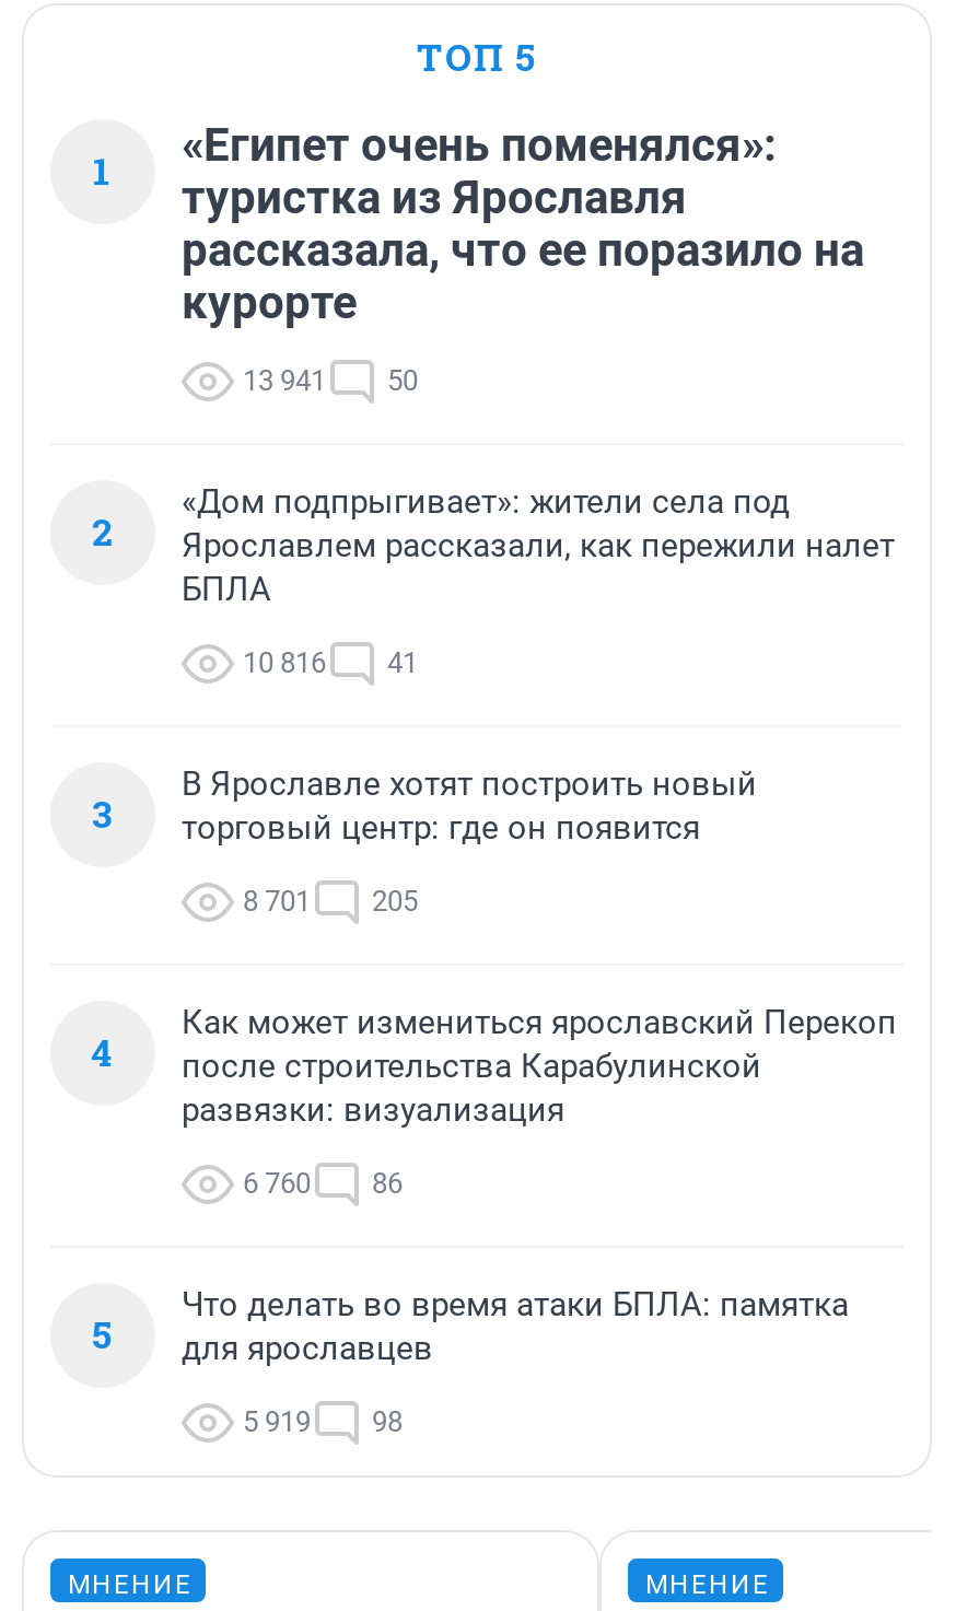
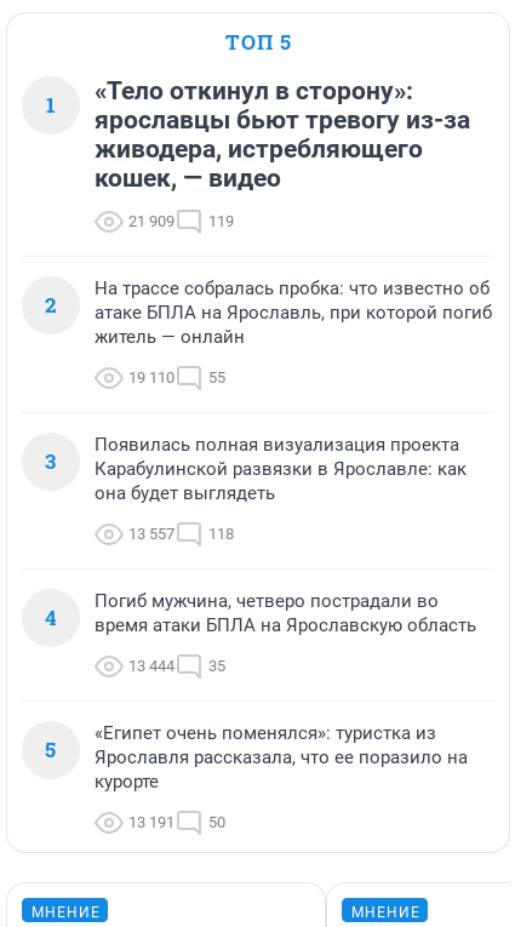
[182,120,864,330] «Египет очень поменялся»: | туристка из Ярославля | рассказала, что ее поразило на | курорте -> [95,77,470,193] «Тело откинул в сторону»: | ярославцы бьют тревогу из-за | живодера, истребляющего | кошек, — видео
[243,365,418,397] 13 941 | 50 -> [128,212,234,230] 21 909 | 119
[182,483,895,610] «Дом подпрыгивает»: жители села под | Ярославлем рассказали, как пережили налет | БПЛА -> [95,278,492,348] На трассе собралась пробка: что известно об | атаке БПЛА на Ярославль, при которой погиб | житель — онлайн
[243,647,418,680] 10 816 | 41 -> [128,369,225,387] 19 110 | 55
[182,765,757,848] В Ярославле хотят построить новый | торговый центр: где он появится -> [95,434,467,504] Появилась полная визуализация проекта | Карабулинской развязки в Ярославле: как | она будет выглядеть
[243,885,418,918] 8 701 | 205 -> [128,525,234,543] 13 557 | 118
[182,1003,897,1130] Как может измениться ярославский Перекоп | после строительства Карабулинской | развязки: визуализация -> [95,590,476,636] Погиб мужчина, четверо пострадали во | время атаки БПЛА на Ярославскую область
[243,1167,403,1200] 6 760 | 86 -> [128,657,225,675] 13 444 | 35
[182,1286,849,1369] Что делать во время атаки БПЛА: памятка | для ярославцев -> [95,722,468,793] «Египет очень поменялся»: туристка из | Ярославля рассказала, что ее поразило на | курорте
[243,1406,403,1439] 5 919 | 98 -> [128,813,225,832] 13 191 | 50

